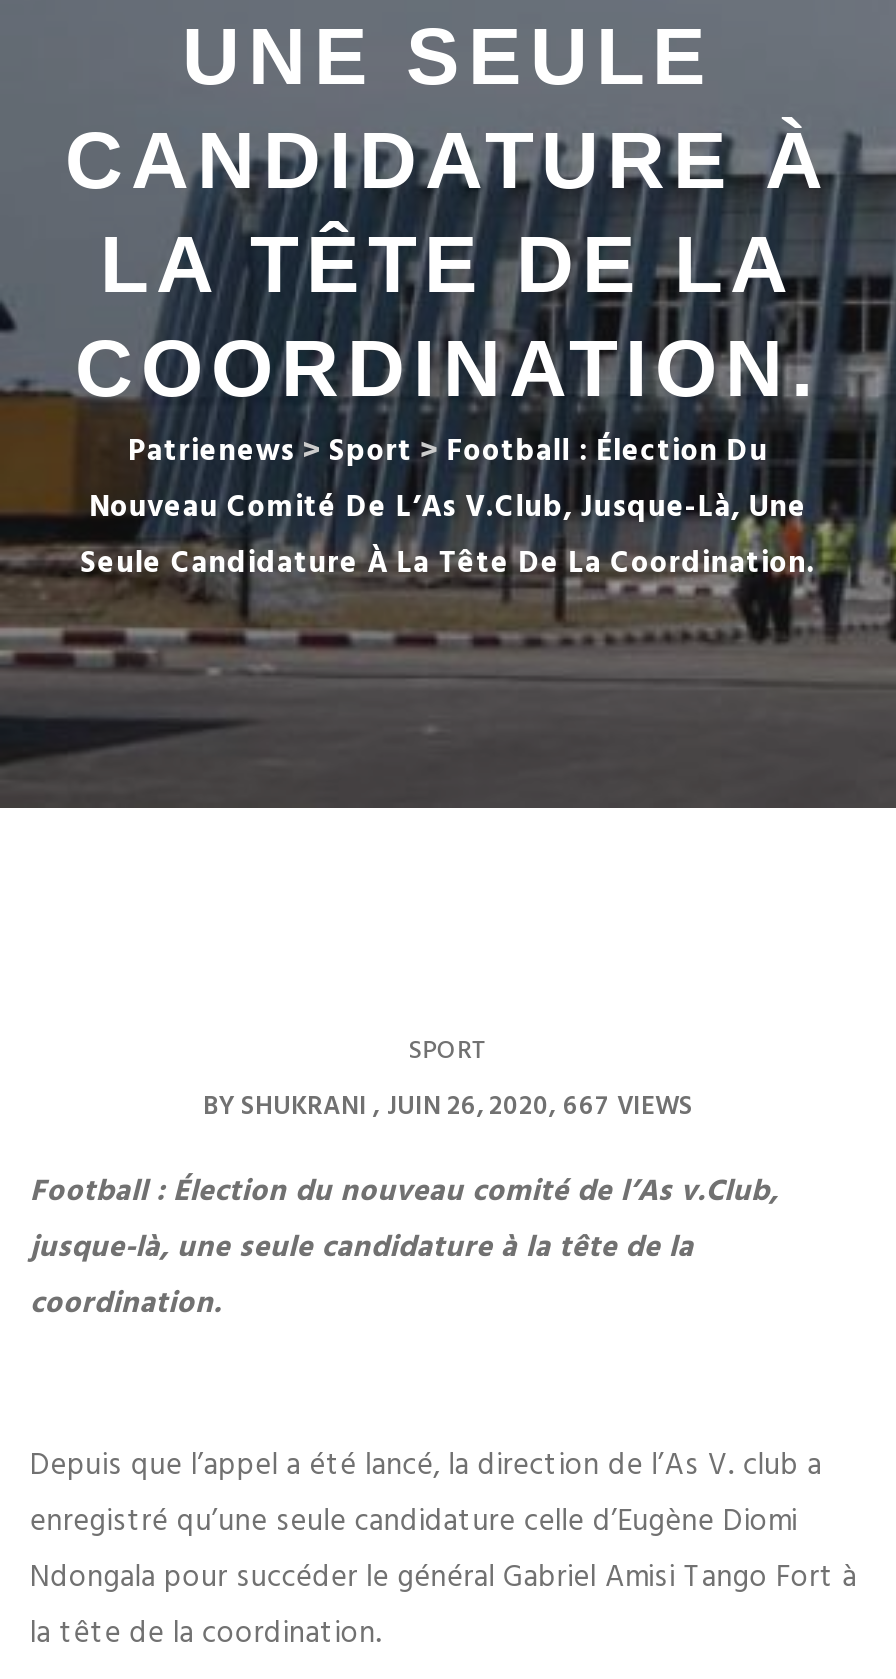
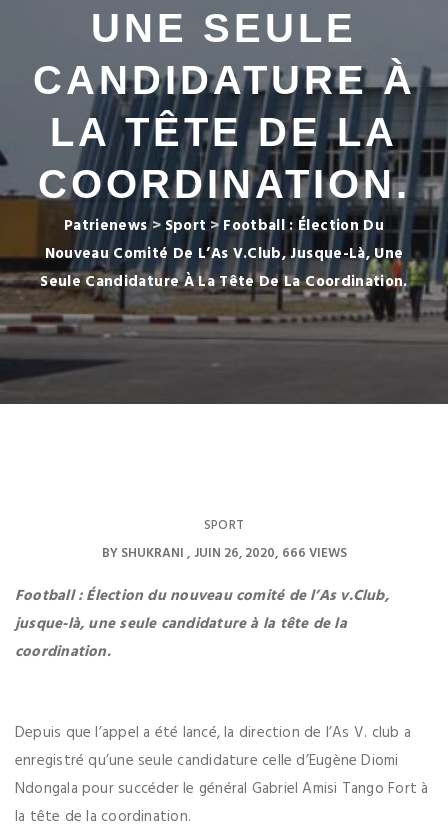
[203,1086,693,1128] BY SHUKRANI JUIN 26, 2020 667 VIEWS -> [101,543,346,564] BY SHUKRANI JUIN 26, 2020 666 VIEWS

